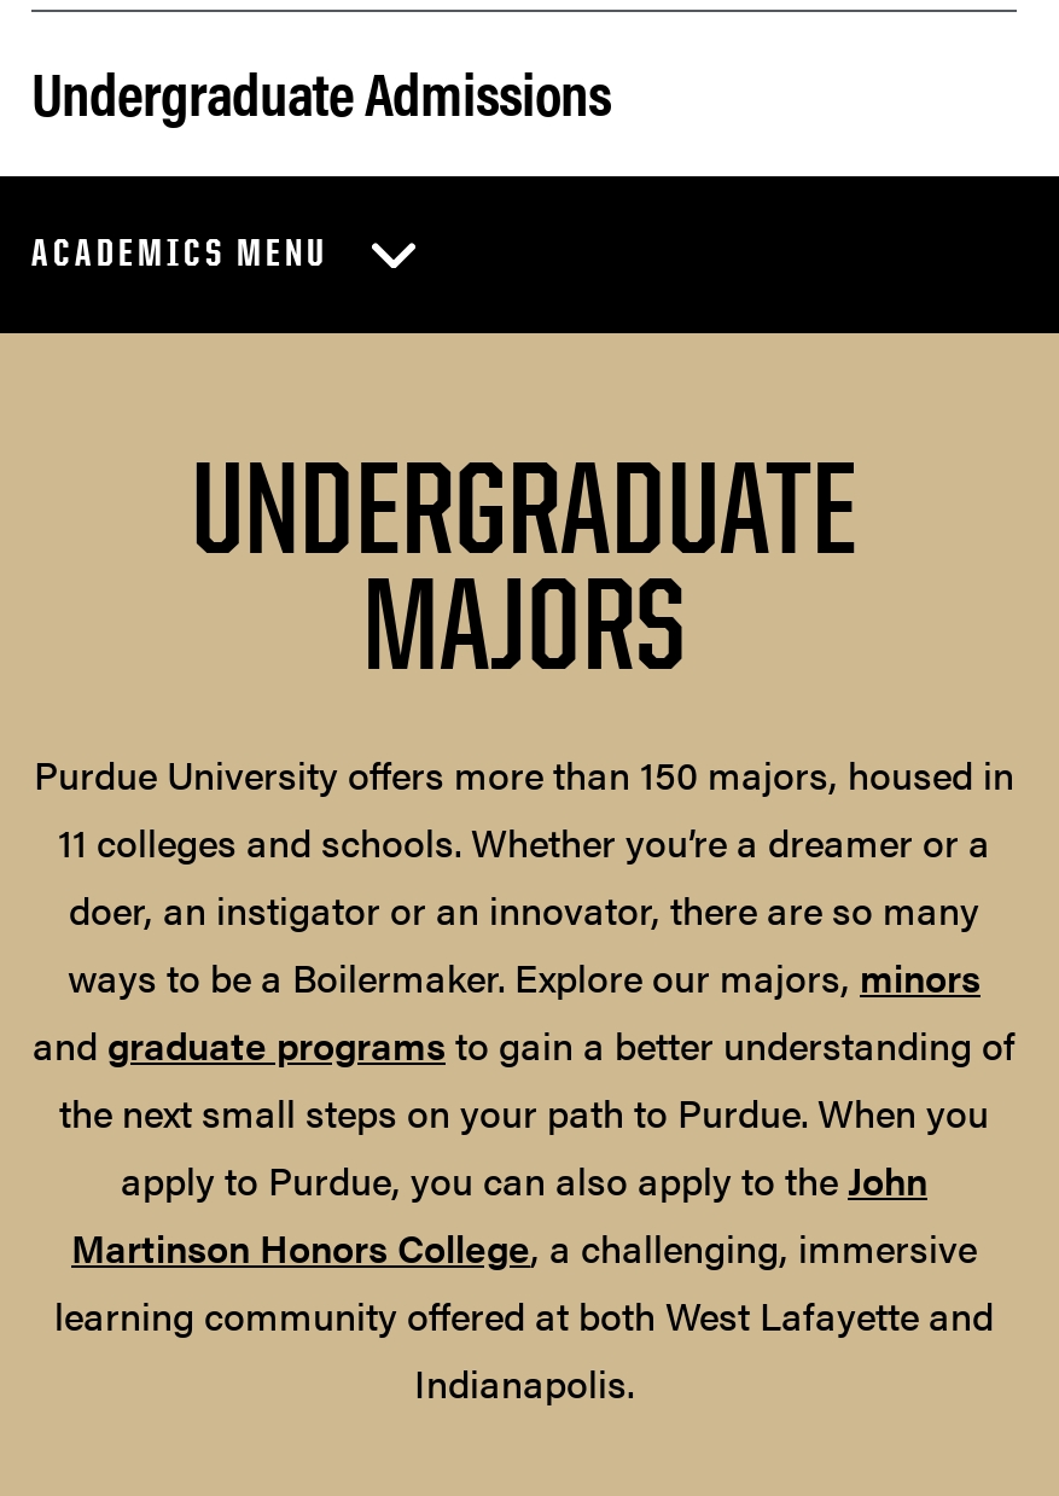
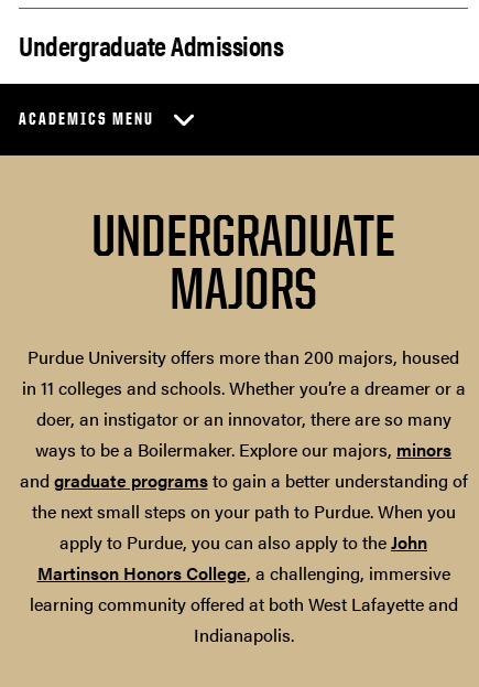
[34,747,1014,870] Purdue University offers more than 150 majors, housed in | 11 colleges and schools. Whether you’re a dreamer or a -> [21,344,465,401] Purdue University offers more than 200 majors, housed | in 11 colleges and schools. Whether you’re a dreamer or a

